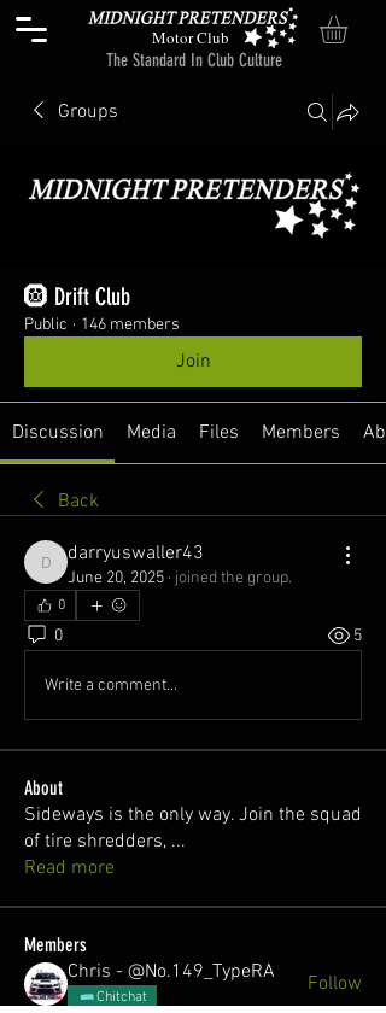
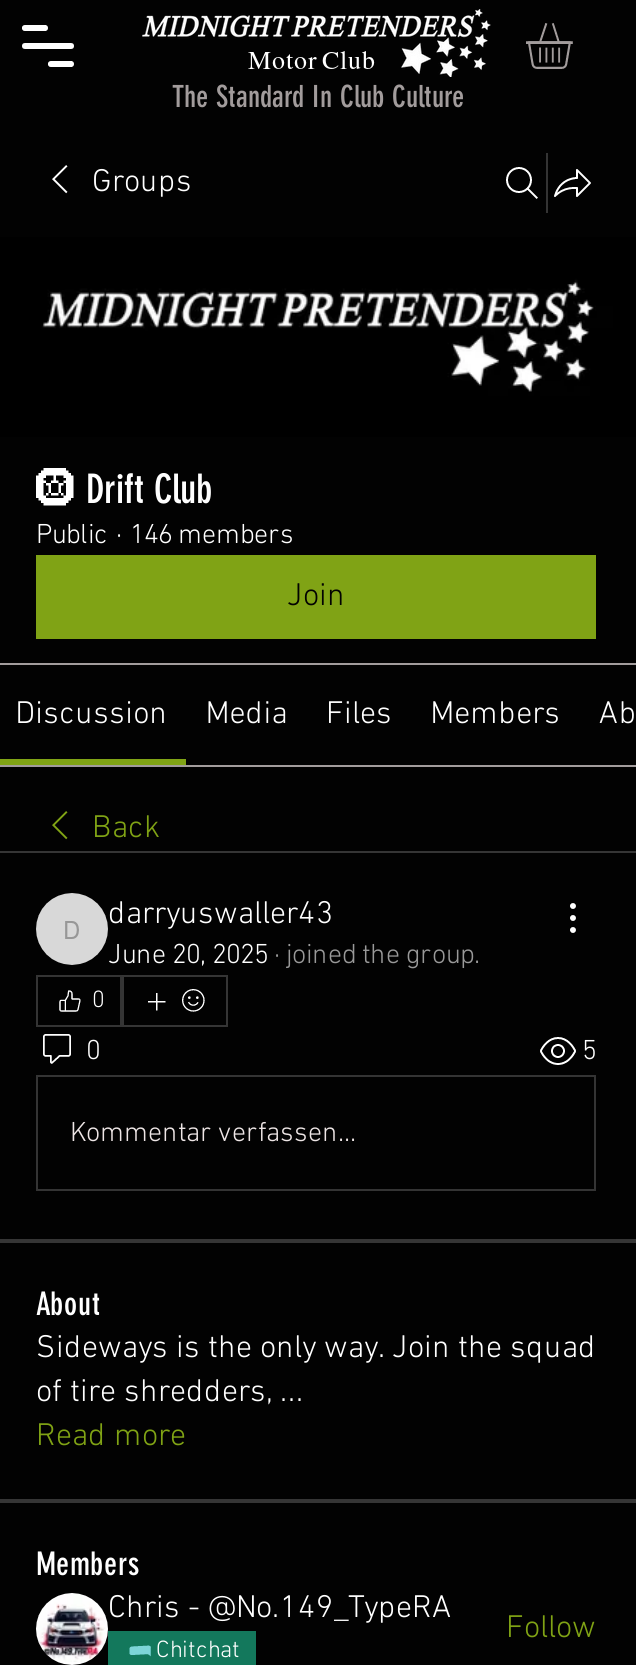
[45,675,177,695] Write a comment... -> [70,1116,356,1150] Kommentar verfassen...

